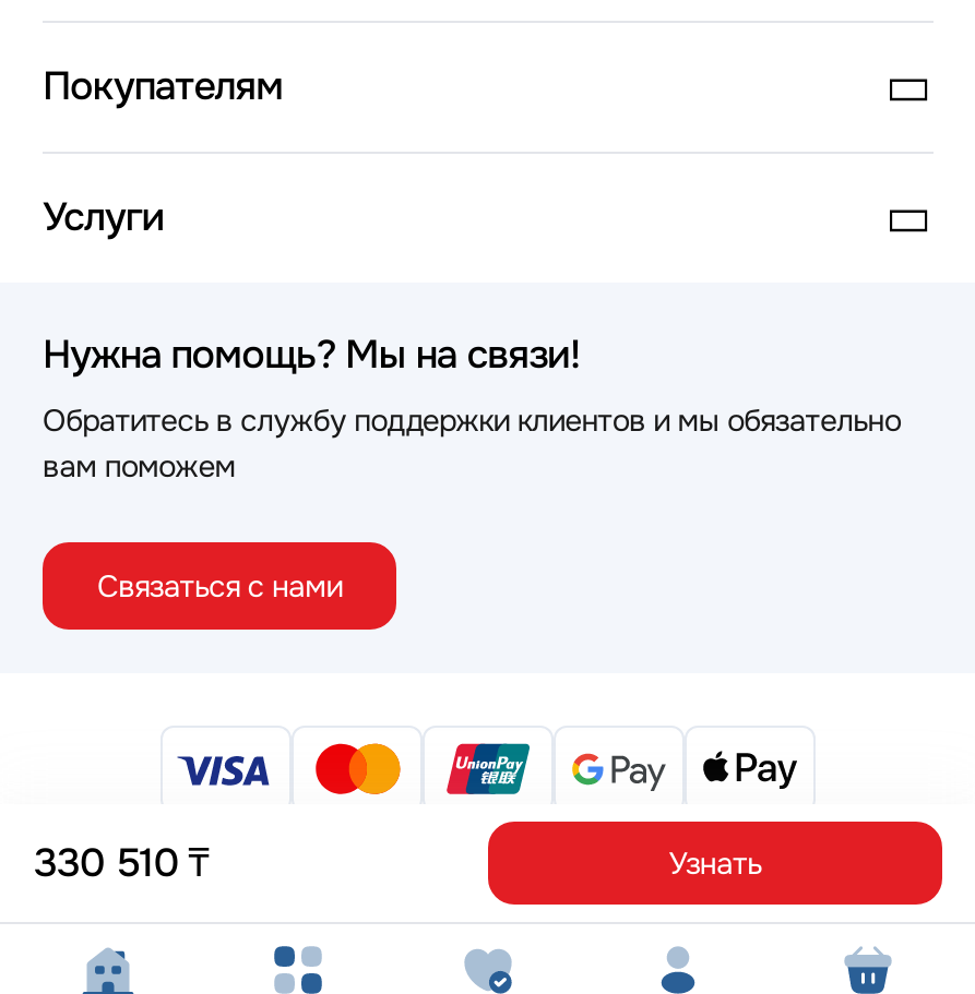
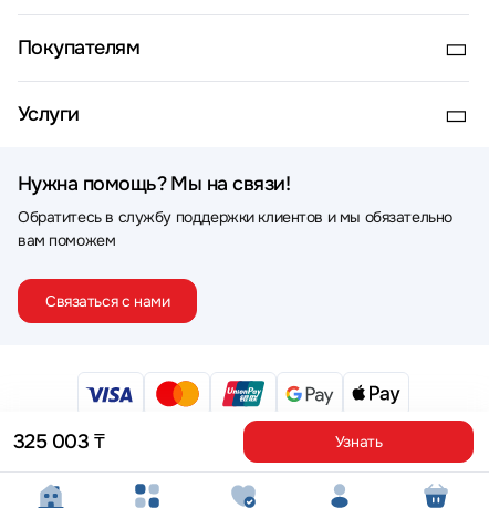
[34,839,209,887] 330 510 ₸ -> [13,429,104,454] 325 003 ₸

